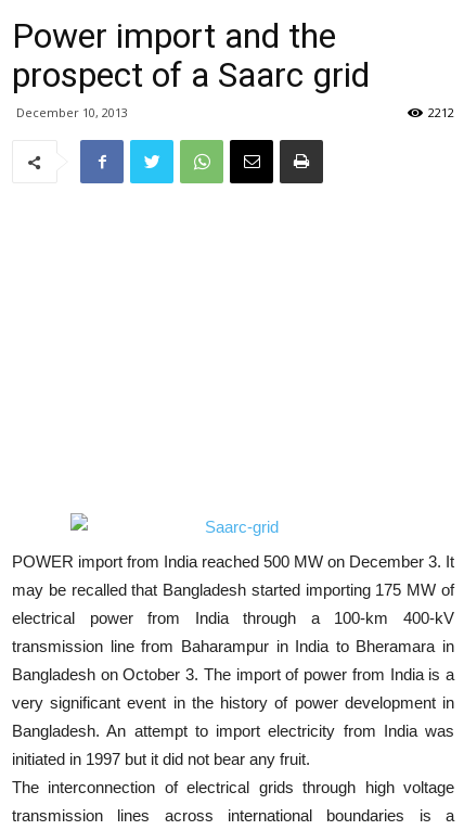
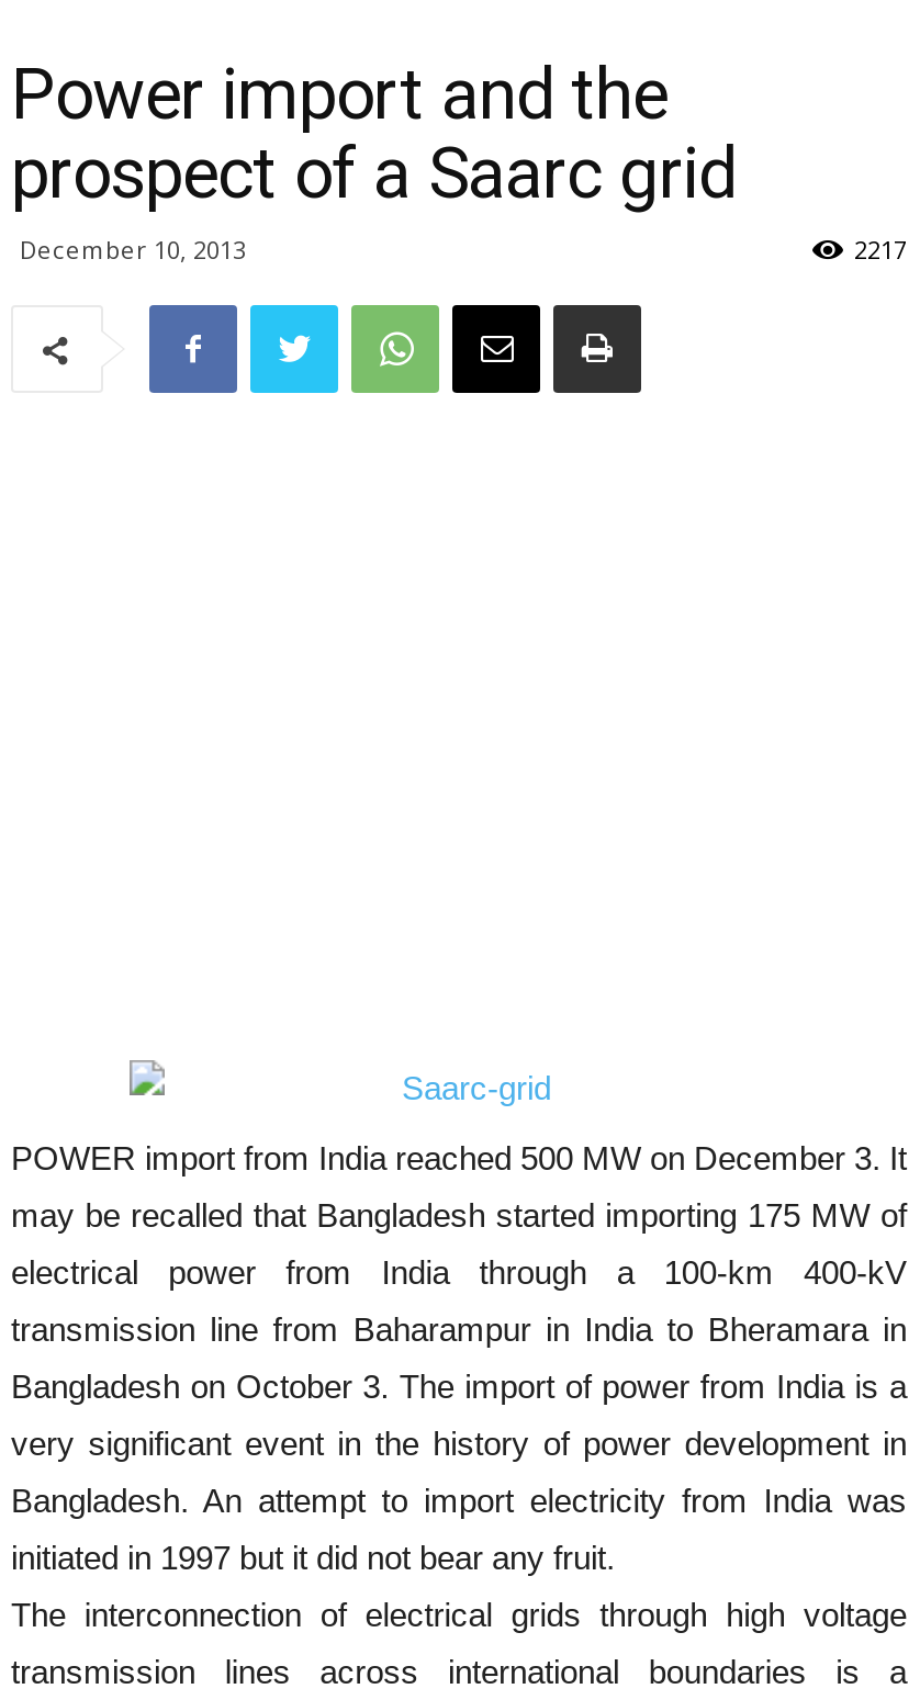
[428,104,454,120] 2212 -> [854,233,907,266] 2217

